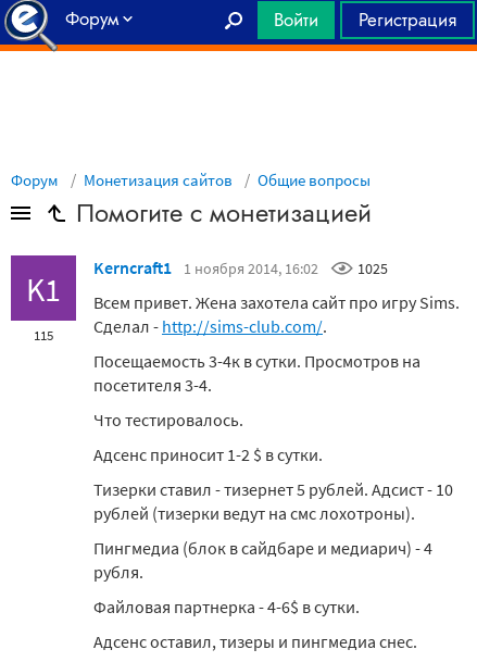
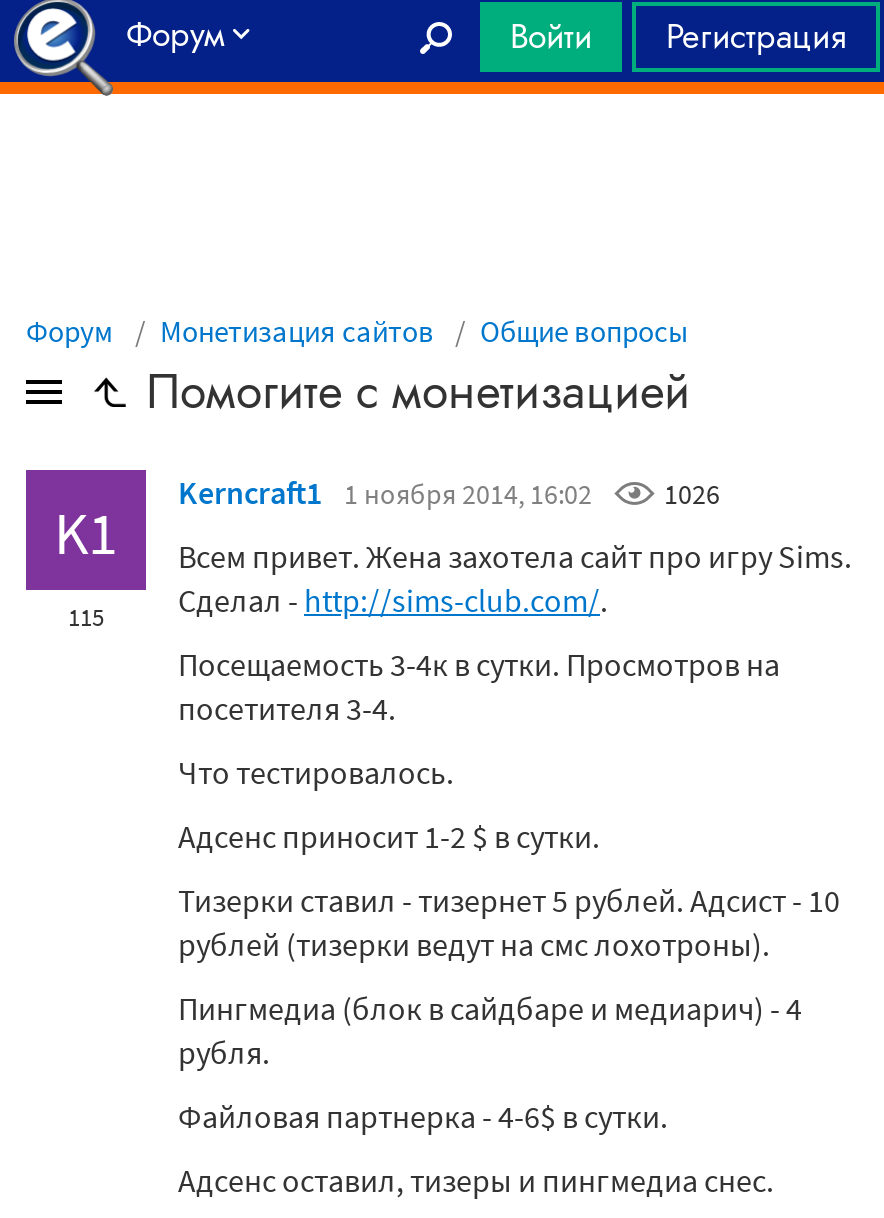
[93,257,388,278] Kerncraft1 1 ноября 2014, 16:02 1025 -> [178,472,720,512] Kerncraft1 1 ноября 2014, 16:02 1026

